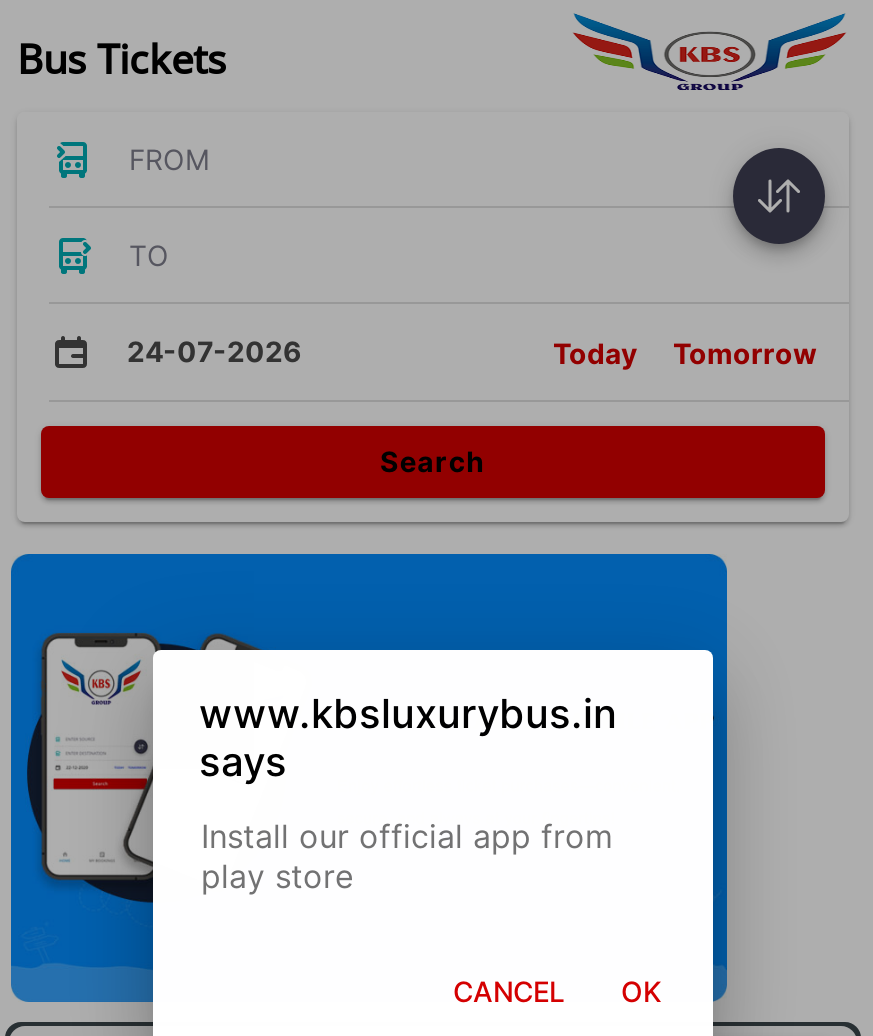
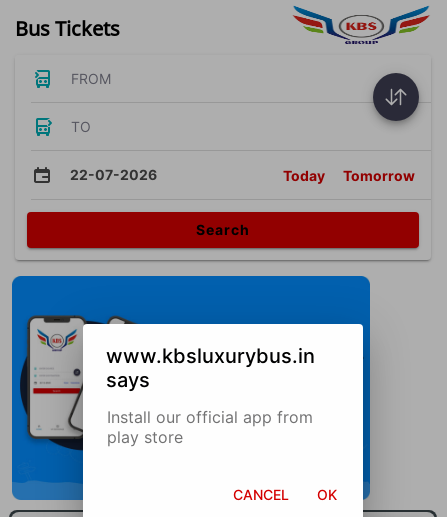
[127,334,301,368] 24-07-2026 -> [70,166,157,183] 22-07-2026

